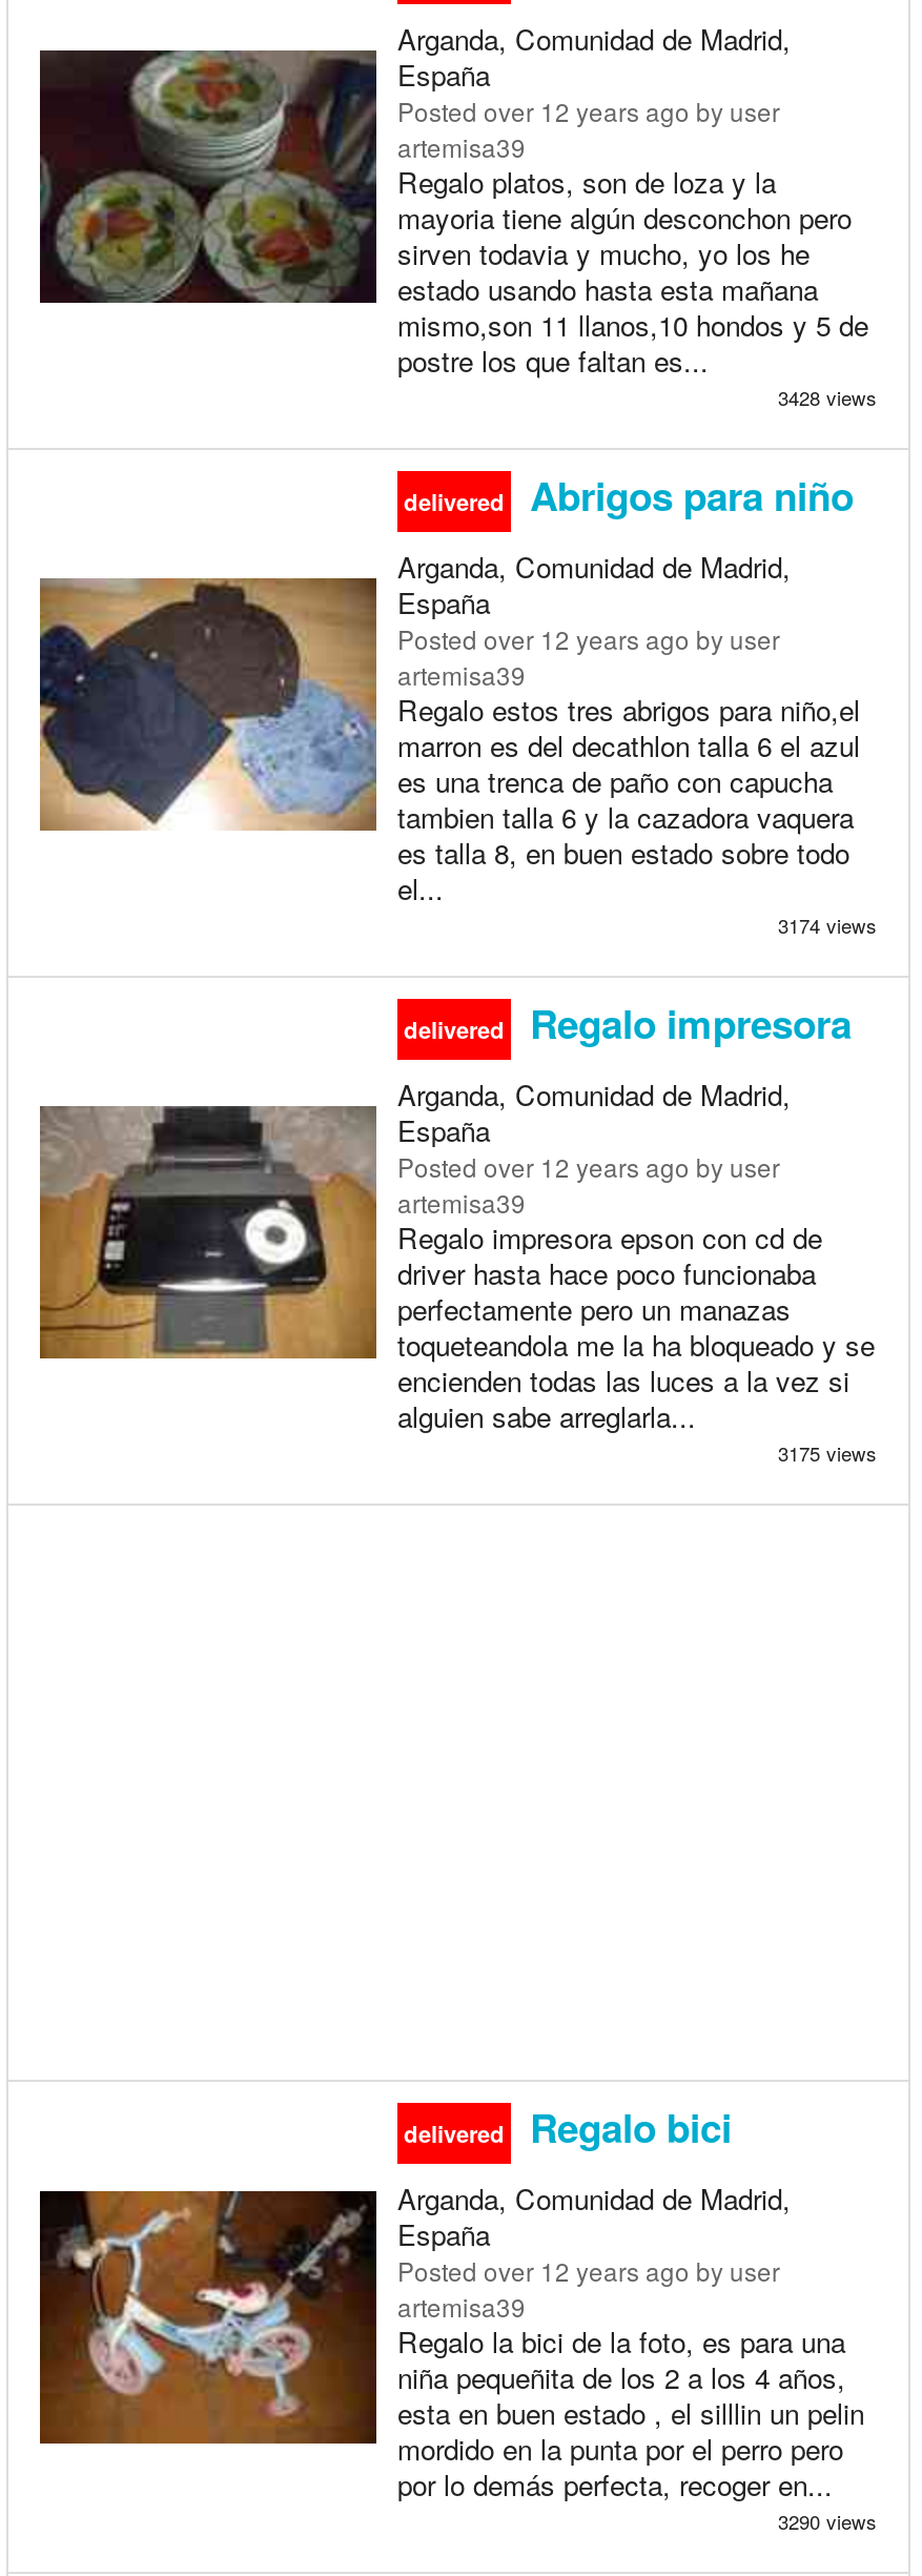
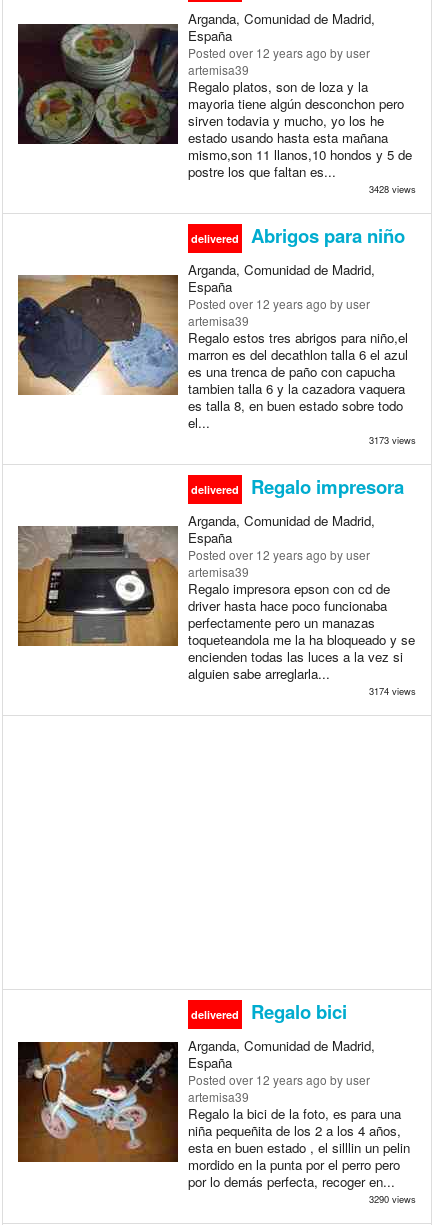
[778,909,877,939] 3174 views -> [369,432,416,446] 3173 views
[778,1437,877,1467] 3175 views -> [369,683,416,697] 3174 views

